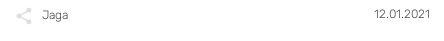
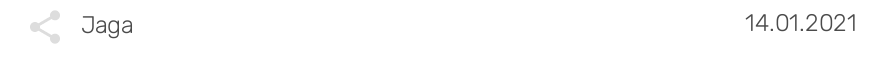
[374,7,430,21] 12.01.2021 -> [745,10,857,38] 14.01.2021

